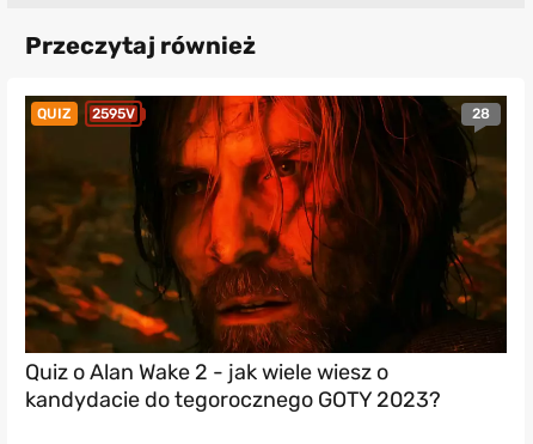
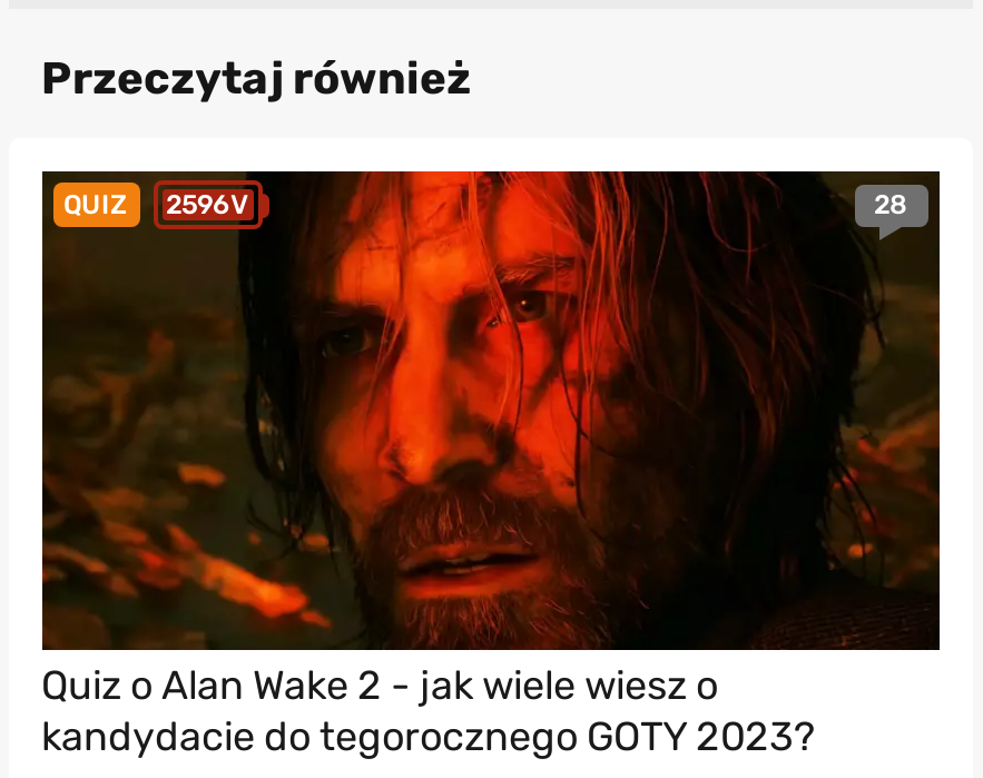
[36,105,134,122] QUIZ 2595V -> [63,189,248,220] QUIZ 2596V

